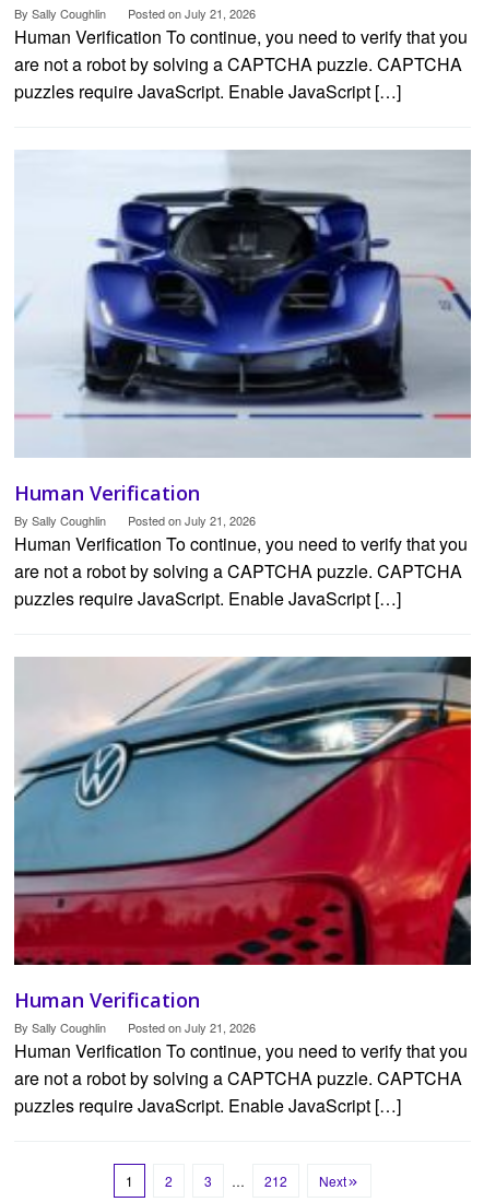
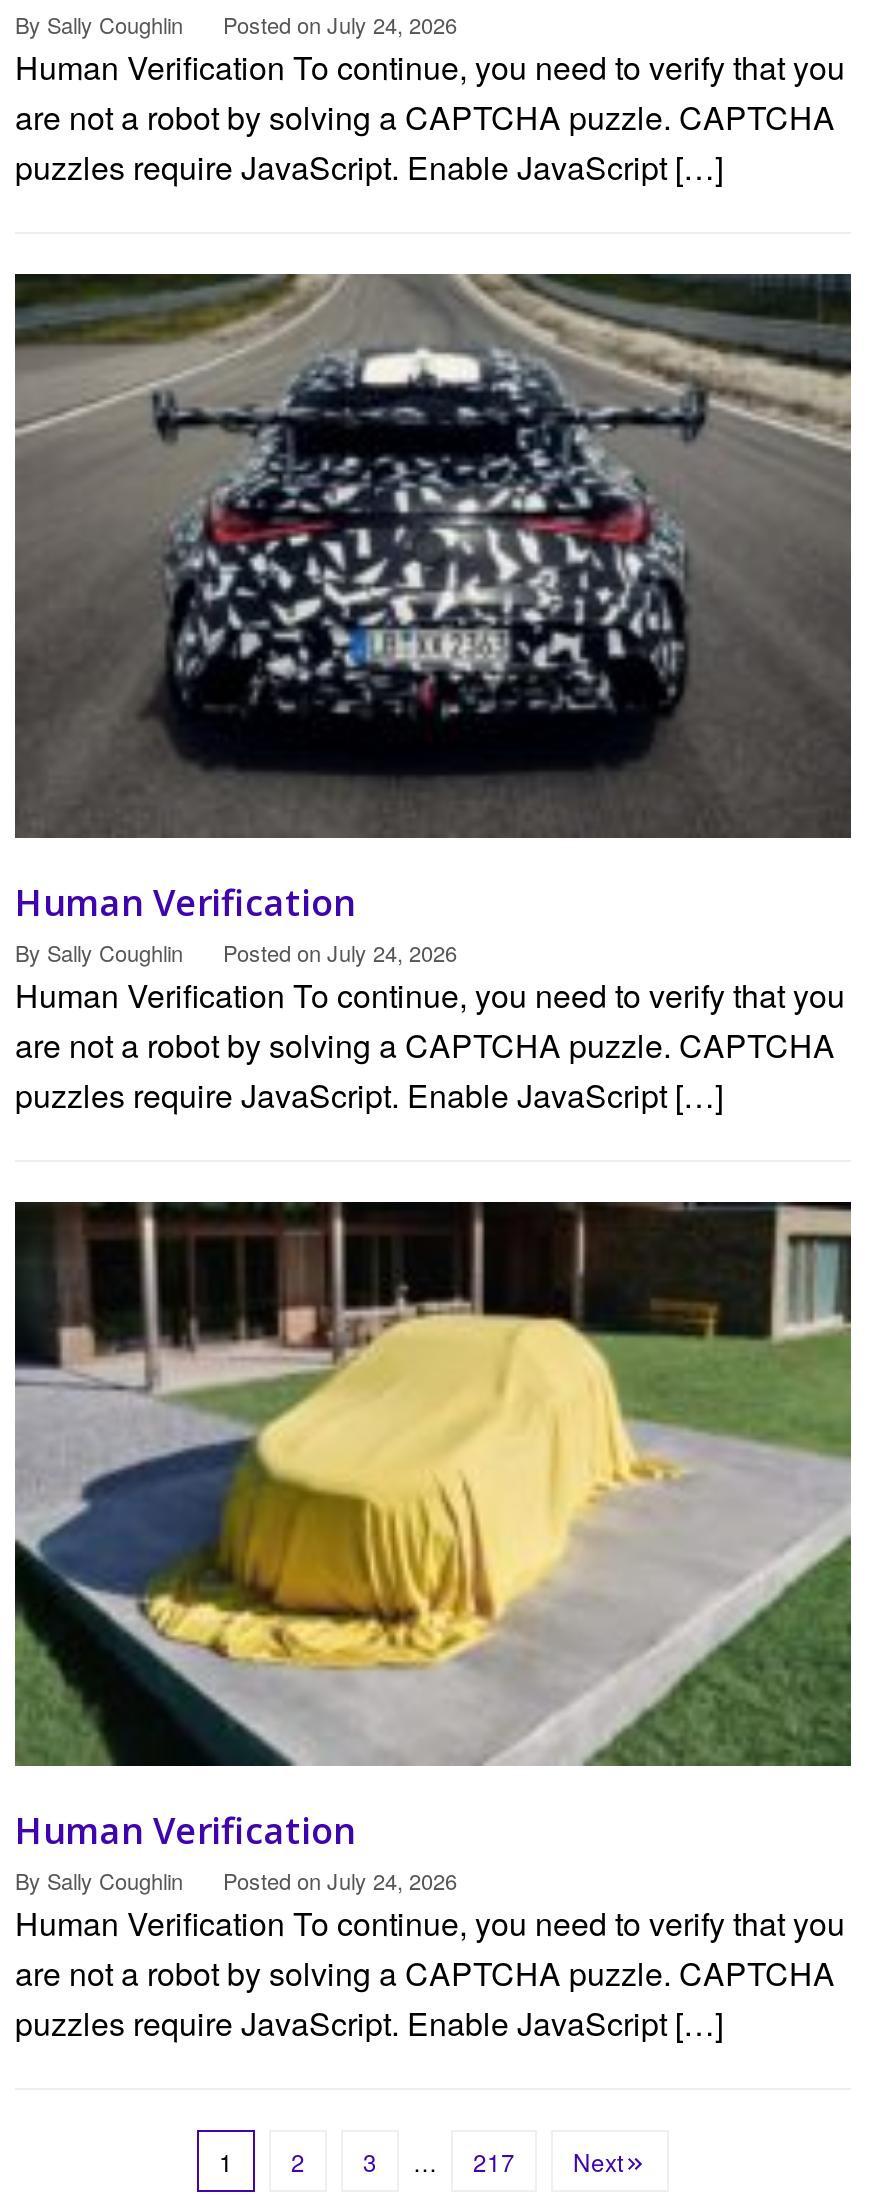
[128,4,256,21] Posted on July 21, 2026 -> [223,7,457,39] Posted on July 24, 2026
[14,150,472,458] [image] -> [13,272,853,840] [image]
[128,511,256,529] Posted on July 21, 2026 -> [223,935,457,967] Posted on July 24, 2026
[13,656,472,966] [image] -> [13,1200,853,1768] [image]
[128,1018,256,1036] Posted on July 21, 2026 -> [223,1864,457,1896] Posted on July 24, 2026
[264,1171,287,1190] 212 -> [473,2144,515,2178] 217

